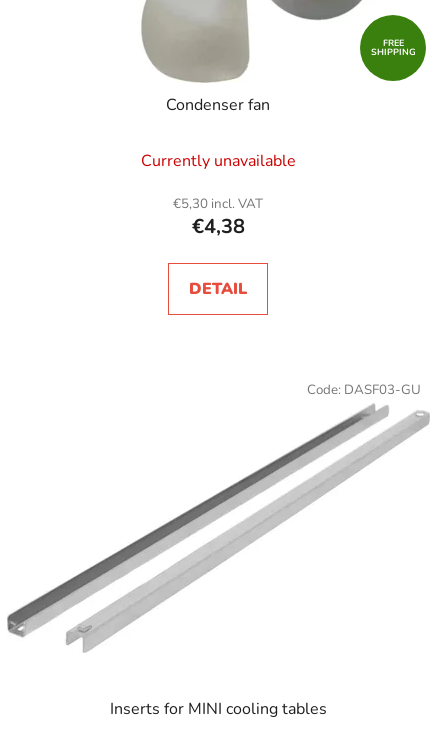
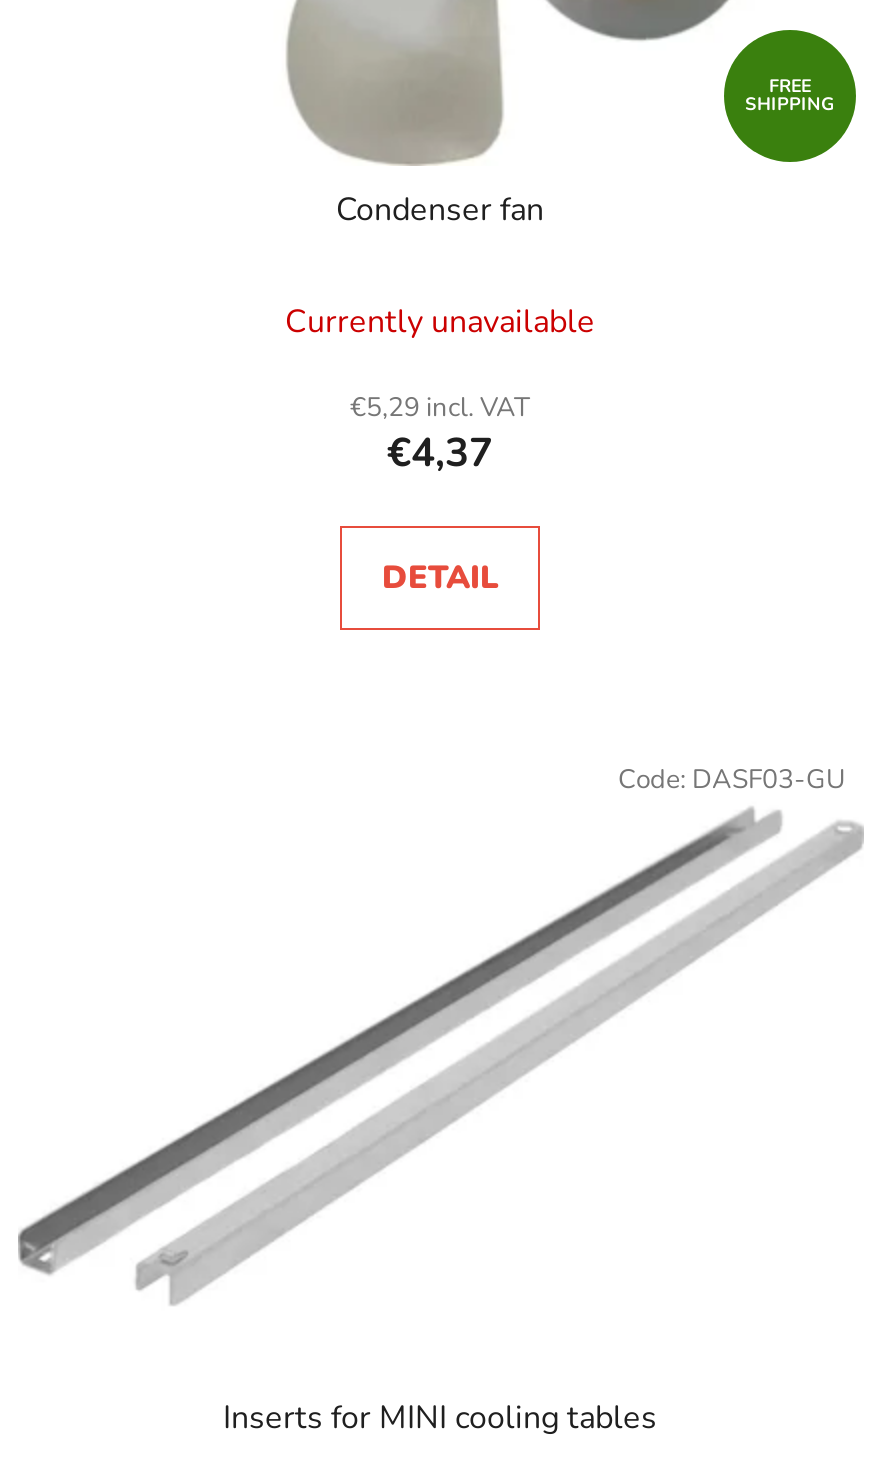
[173,195,263,213] €5,30 incl. VAT -> [350,391,530,427] €5,29 incl. VAT
[191,213,244,240] €4,38 -> [387,427,493,481] €4,37

